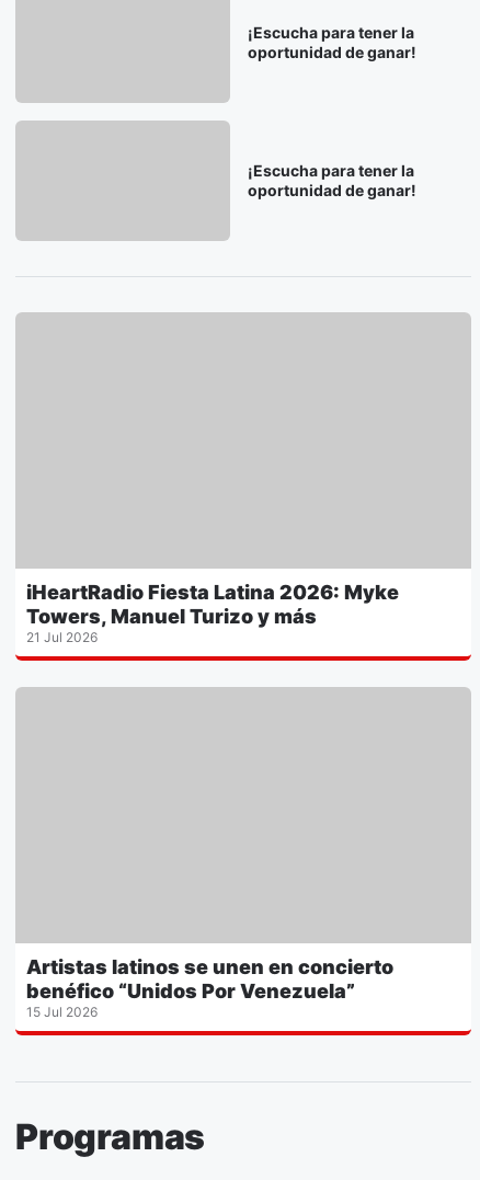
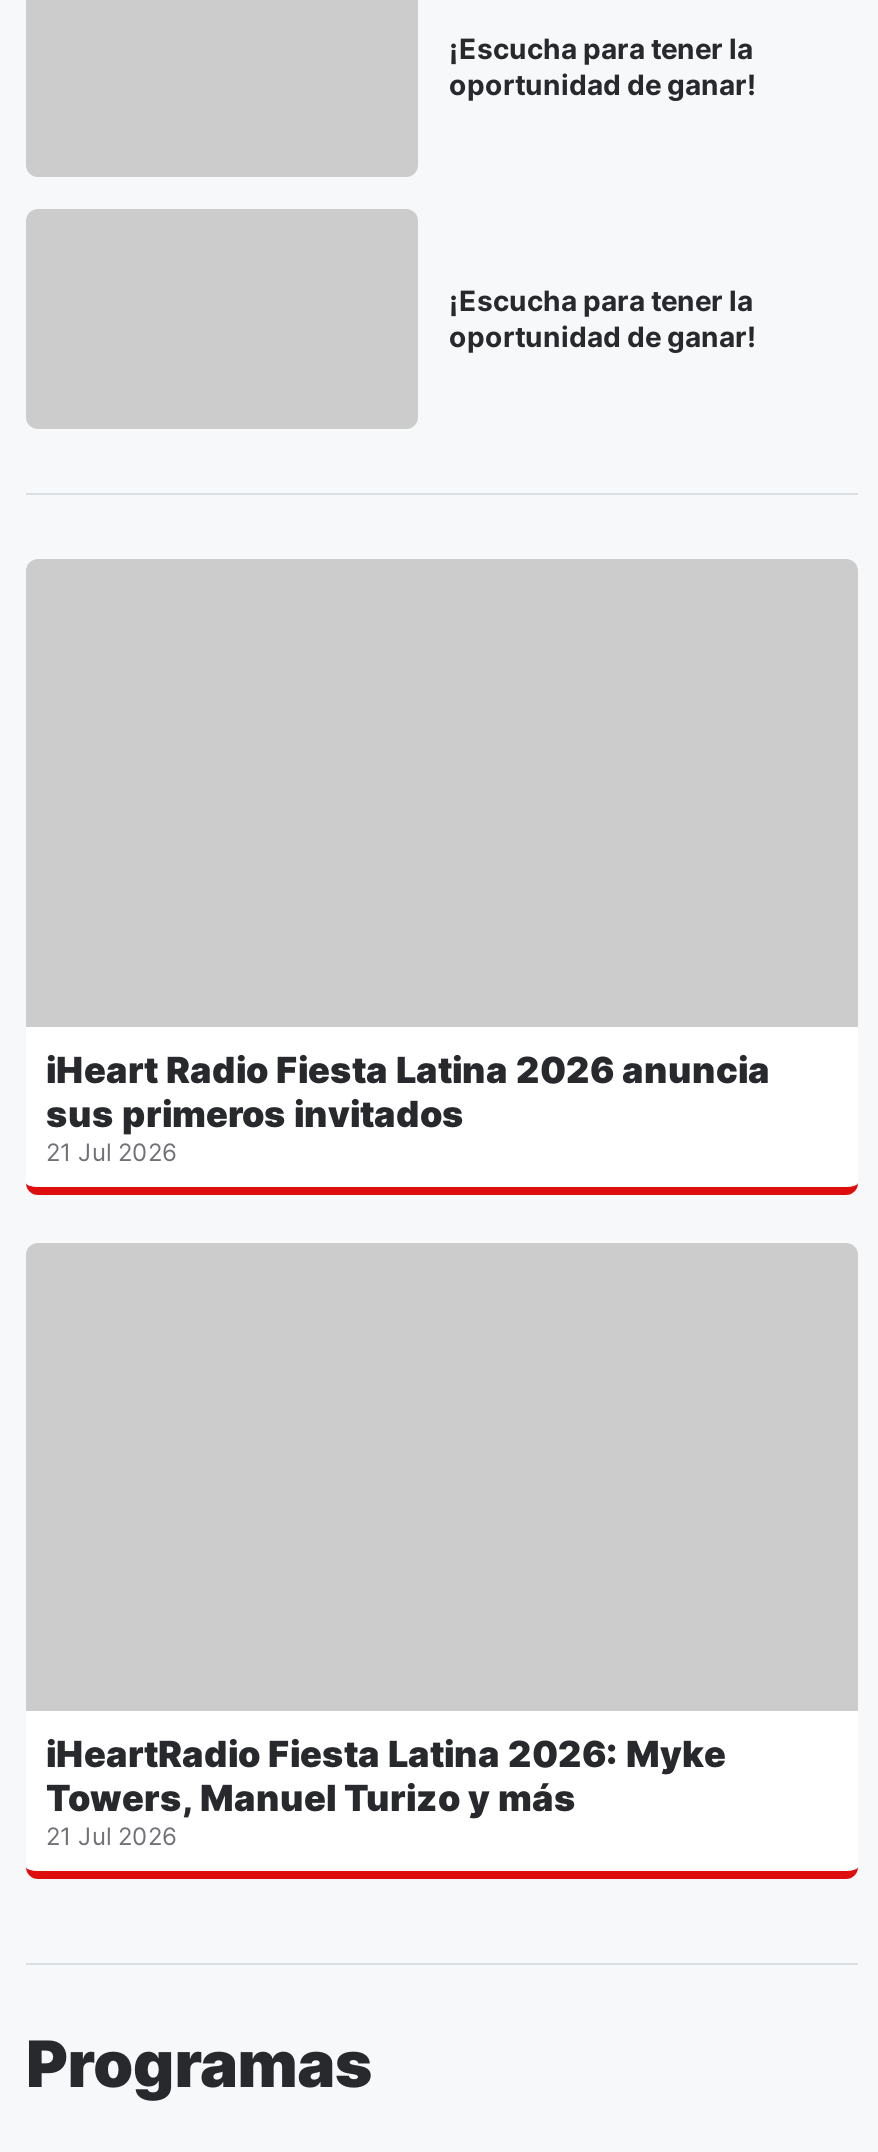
none -> [46,1049,770,1167] iHeart Radio Fiesta Latina 2026 anuncia | sus primeros invitados | 21 Jul 2026
moved [26,581,399,645] -> [46,1733,726,1851]: iHeartRadio Fiesta Latina 2026: Myke | Towers, Manuel Turizo y más | 21 Jul 2026
[26,955,393,1020] Artistas latinos se unen en concierto | benéfico “Unidos Por Venezuela” | 15 Jul 2026 -> none

